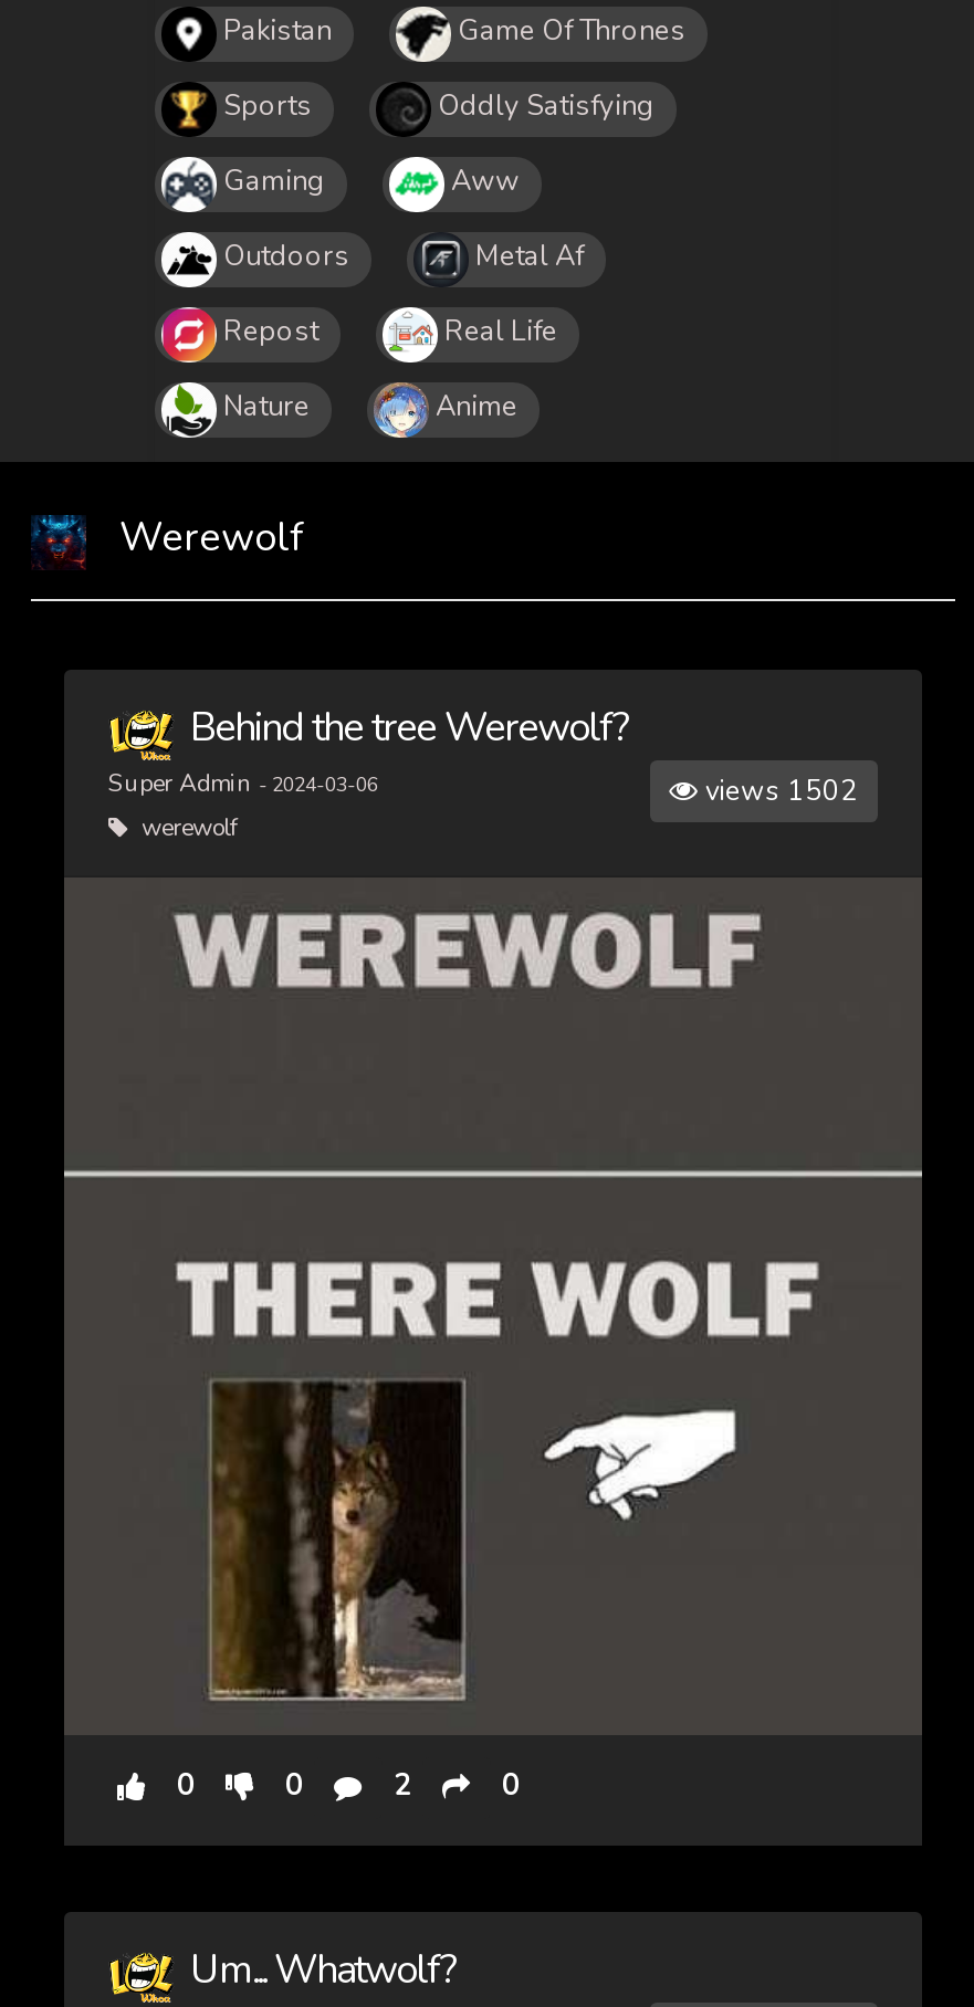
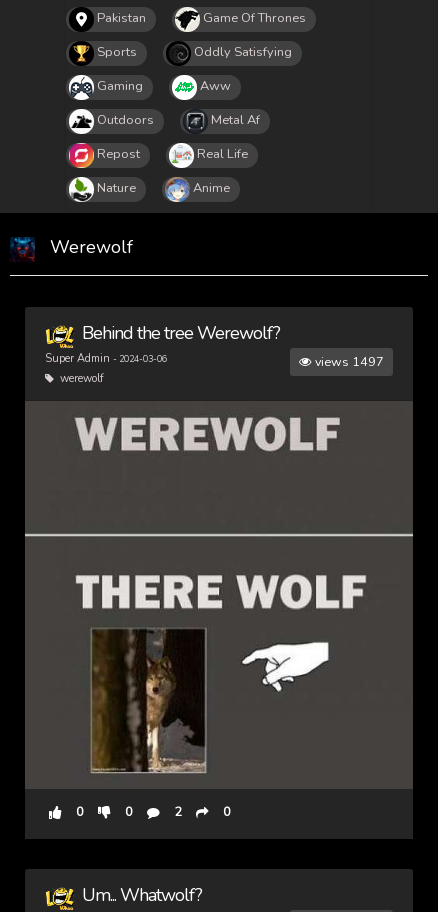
[705,771,858,809] views 1502 -> [315,353,384,370] views 1497

